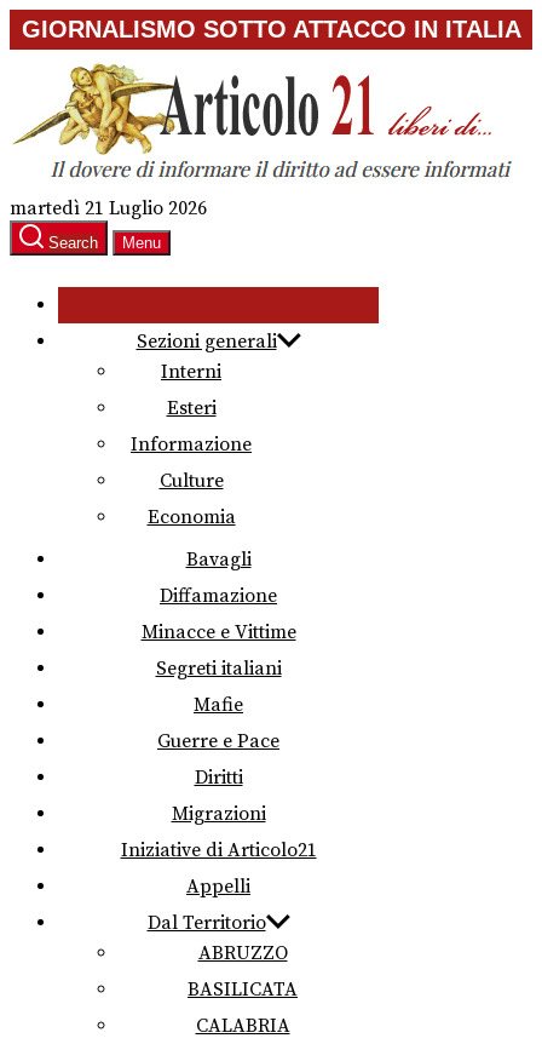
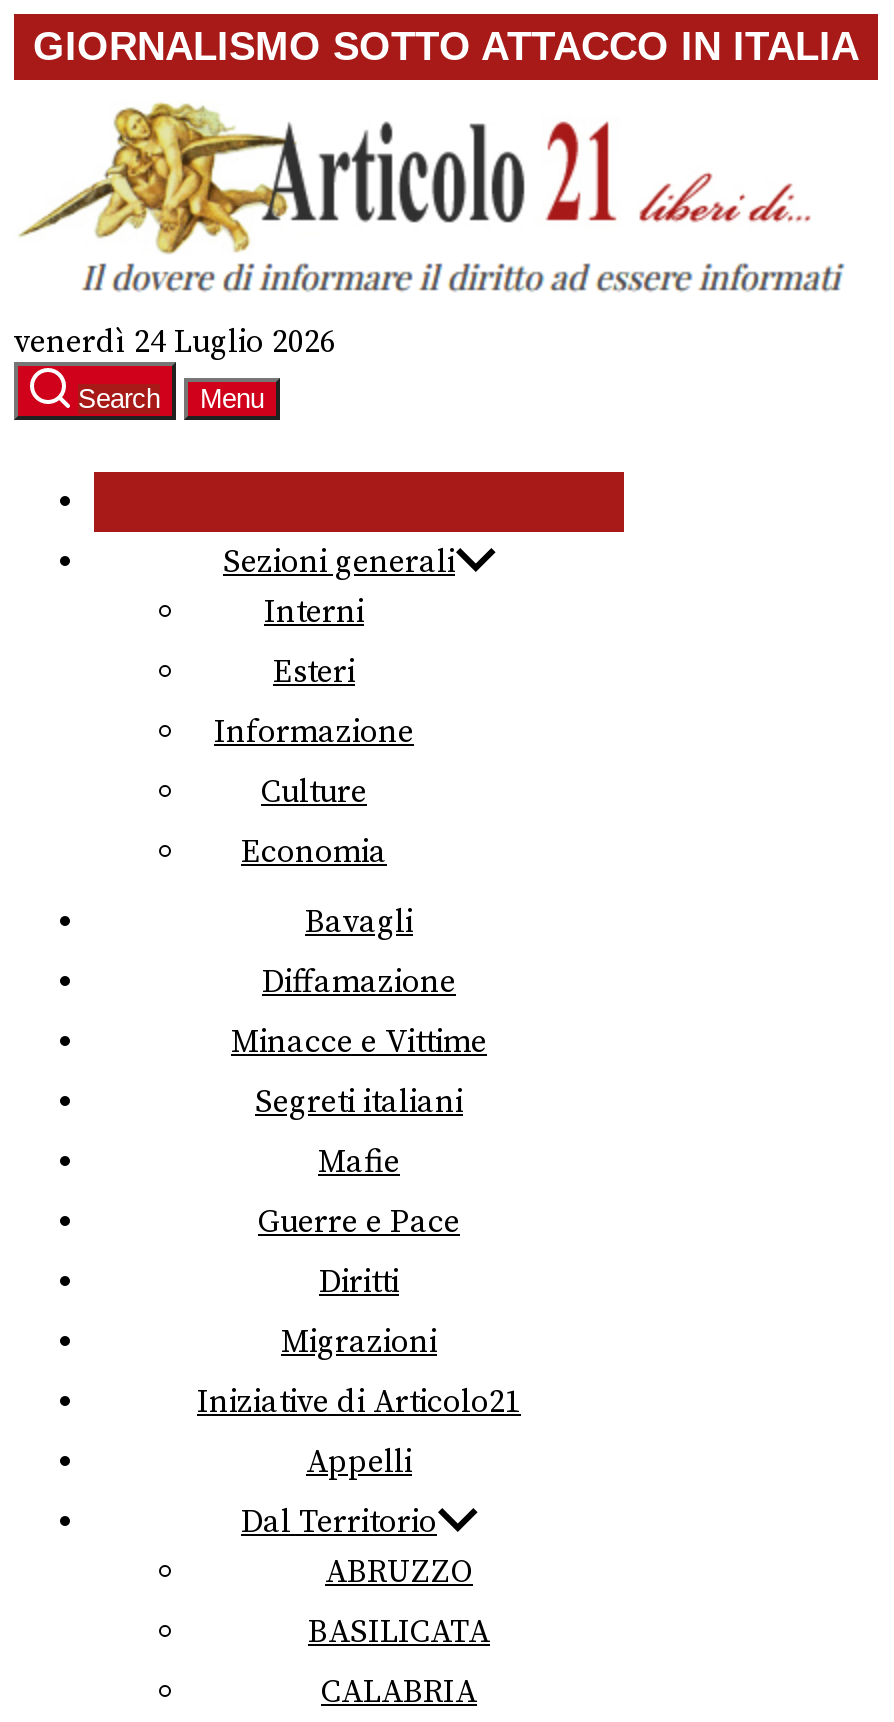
[10,196,207,220] martedì 21 Luglio 2026 -> [14,322,336,362] venerdì 24 Luglio 2026

